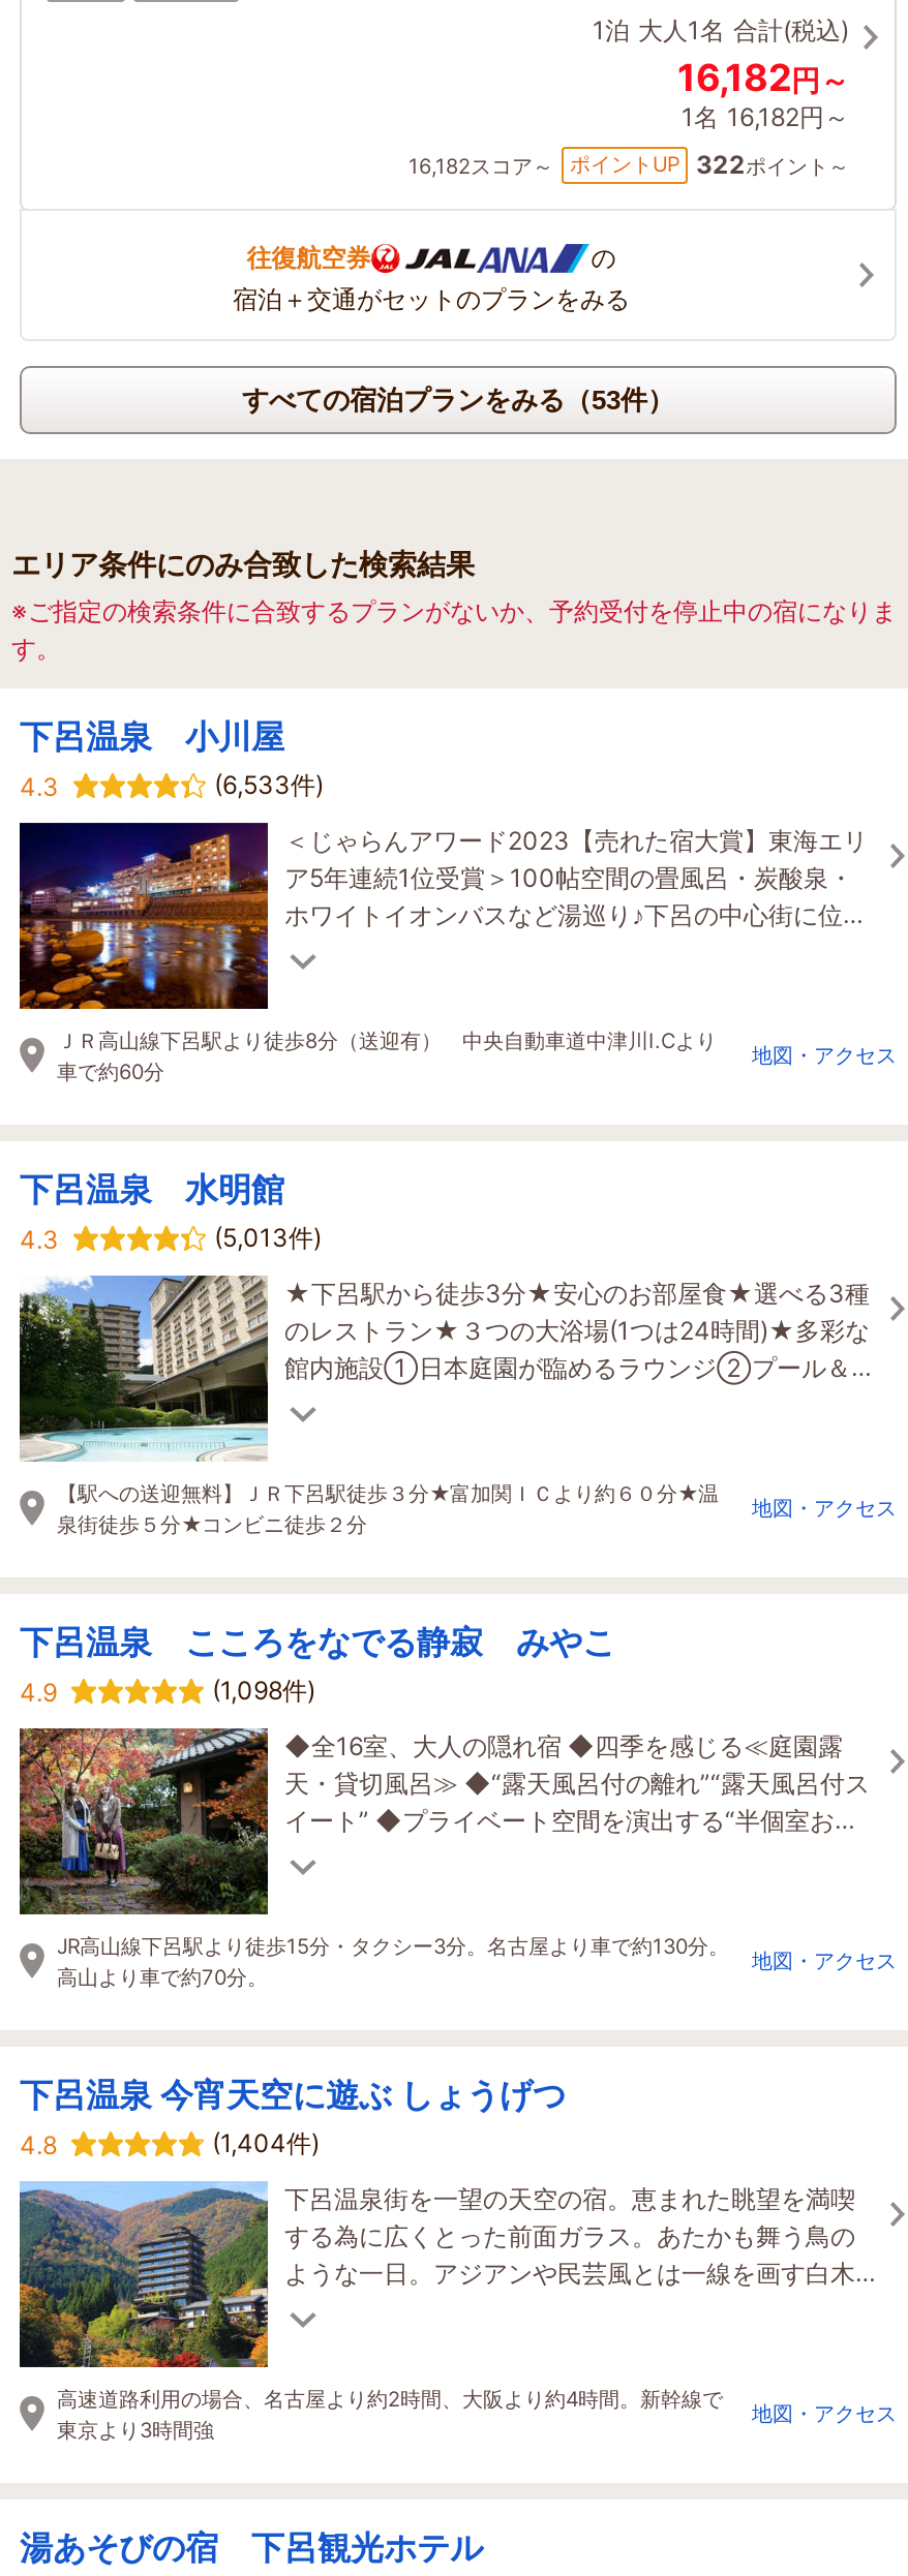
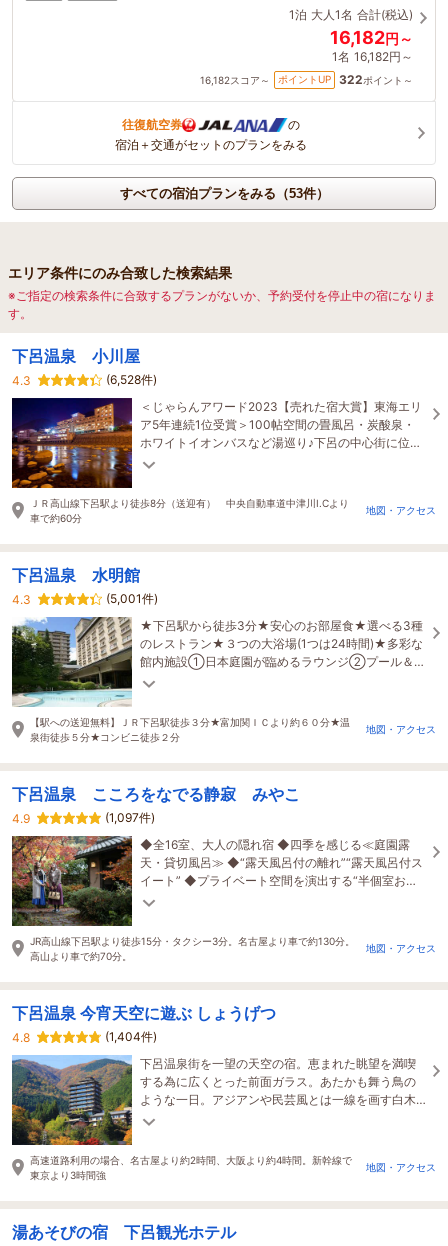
[214,768,324,799] (6,533件) -> [106,372,157,387] (6,528件)
[214,1221,322,1252] (5,013件) -> [106,591,158,606] (5,001件)
[212,1674,315,1705] (1,098件) -> [105,810,155,825] (1,097件)

